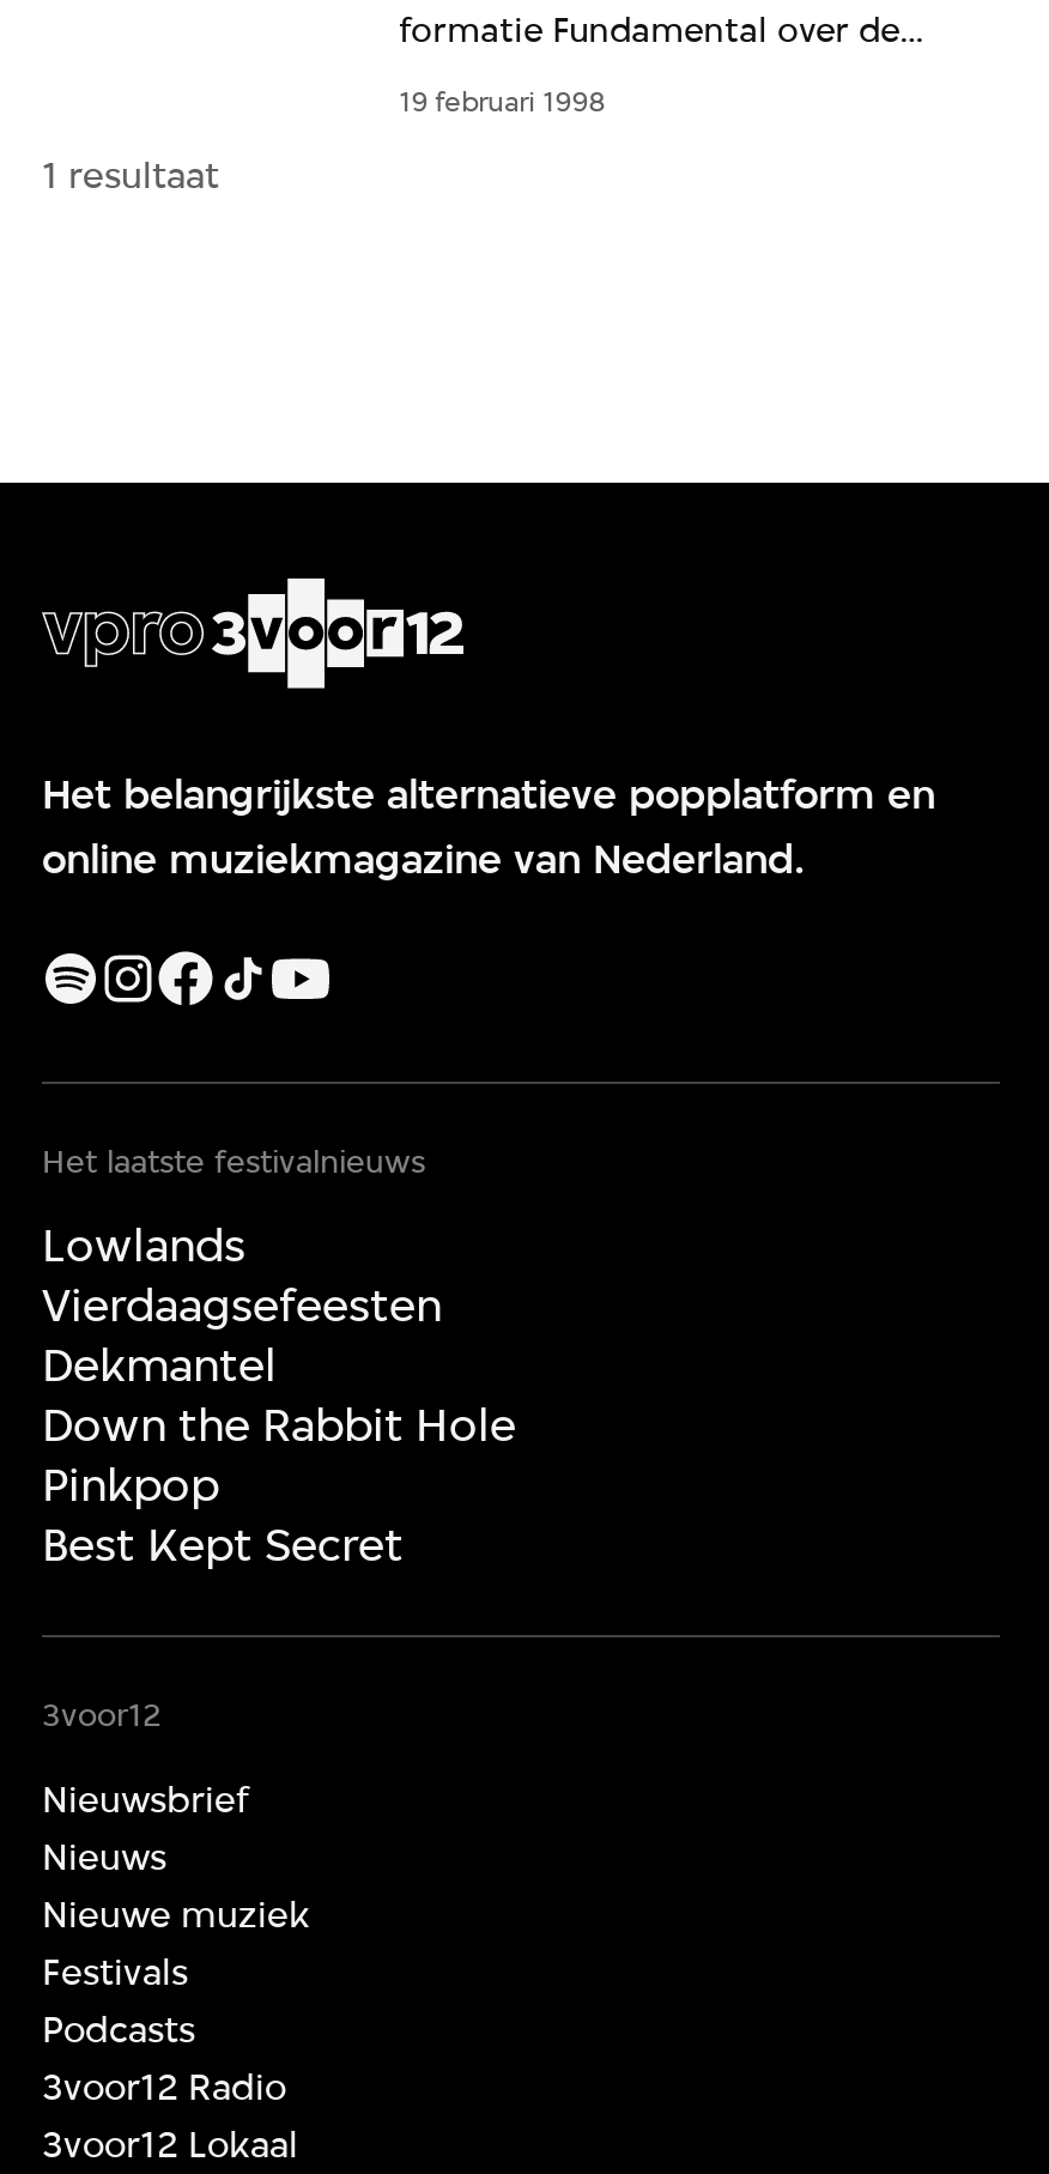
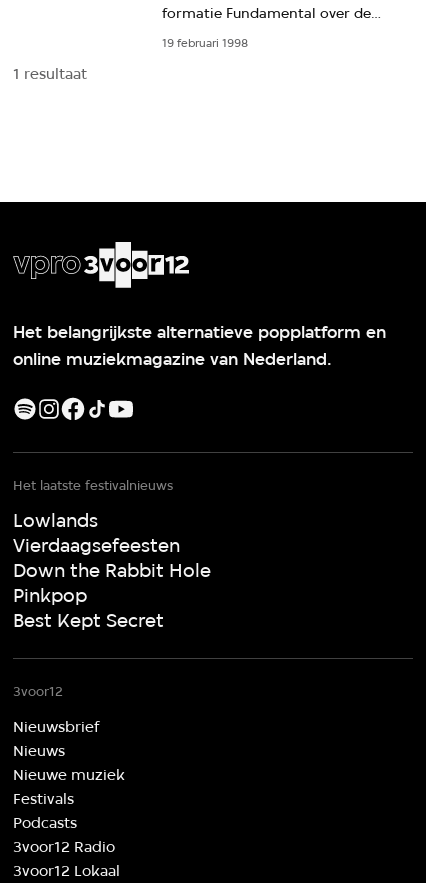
[42,1339,277,1394] Dekmantel -> none

